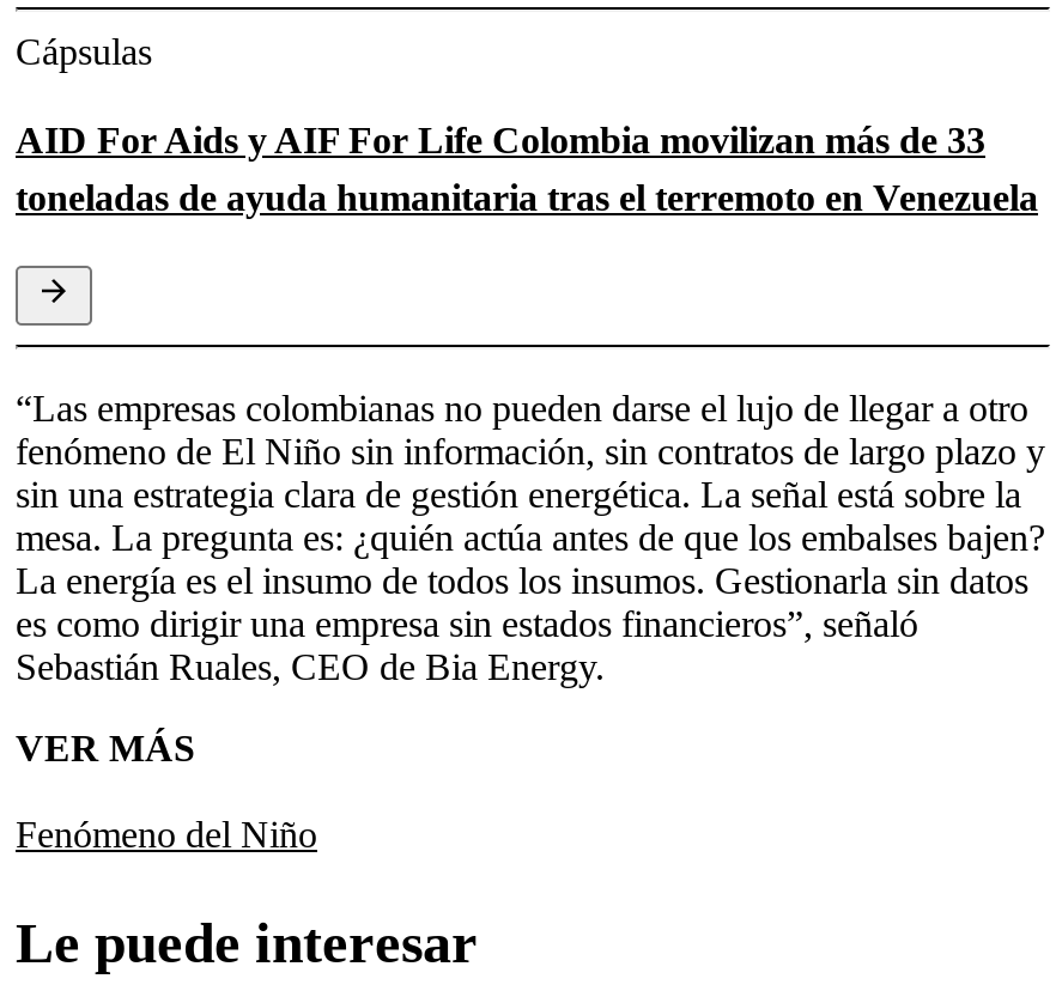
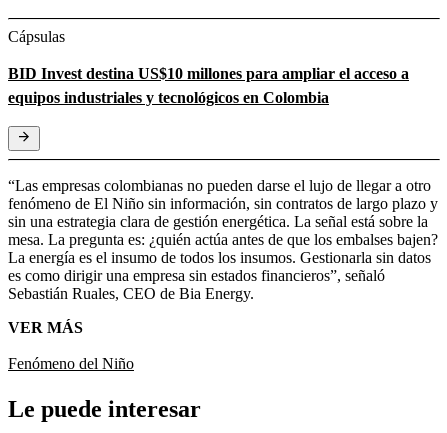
[16,119,1038,217] AID For Aids y AIF For Life Colombia movilizan más de 33 | toneladas de ayuda humanitaria tras el terremoto en Venezuela -> [8,65,409,106] BID Invest destina US$10 millones para ampliar el acceso a | equipos industriales y tecnológicos en Colombia

